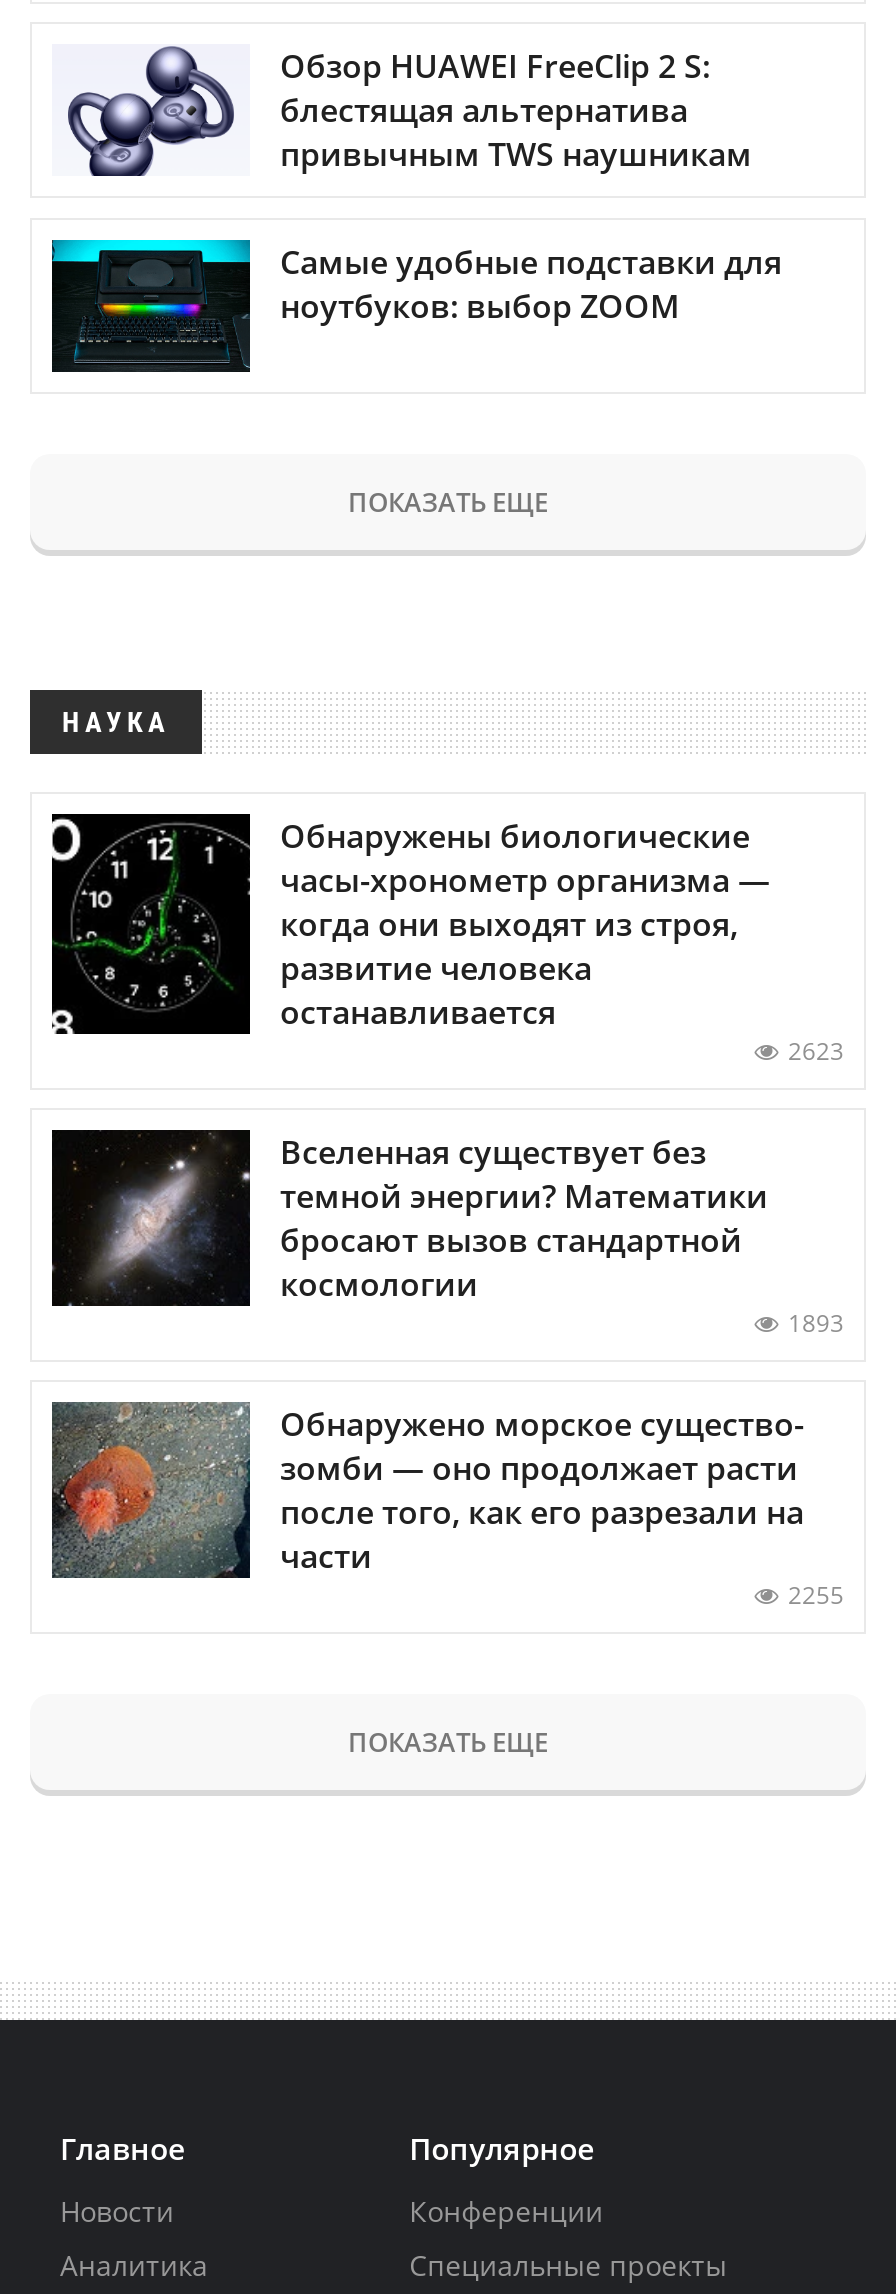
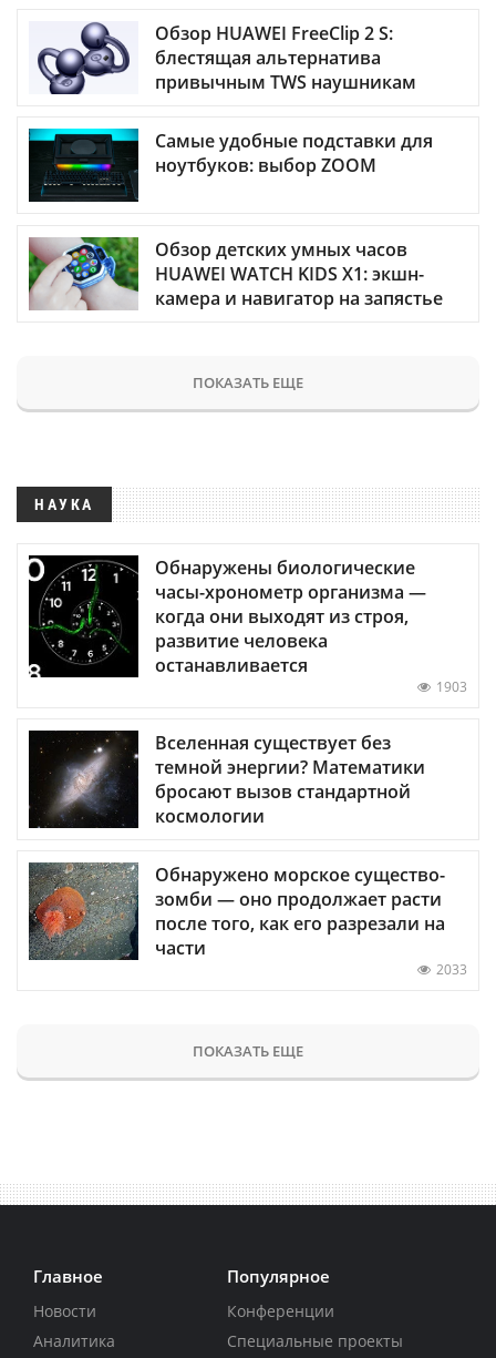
none -> [28,236,443,312] [image] | Обзор детских умных часов | HUAWEI WATCH KIDS X1: экшн- | камера и навигатор на запястье
moved [50,483,770,1033] -> [28,372,426,677]: [image] | ПОКАЗАТЬ ЕЩЕ | НАУКА | Обнаружены биологические | часы-хронометр организма — | когда они выходят из строя, | развитие человека | останавливается
[788,1033,844,1067] 2623 -> [436,677,467,696] 1903
moved [54,1129,768,1308] -> [30,730,425,829]: [image] | Вселенная существует без | темной энергии? Математики | бросают вызов стандартной | космологии
[788,1305,844,1339] 1893 -> none
[788,1578,844,1612] 2255 -> [436,960,467,979] 2033

